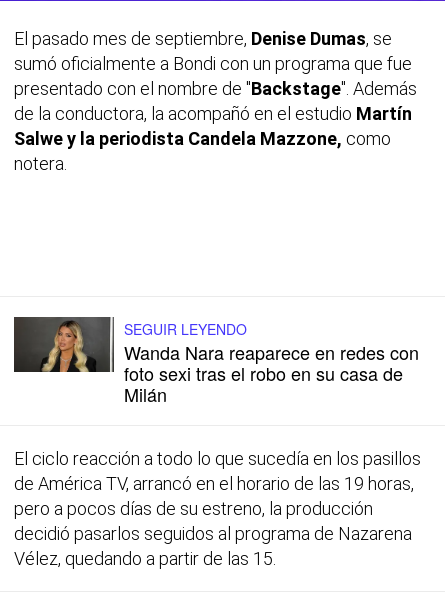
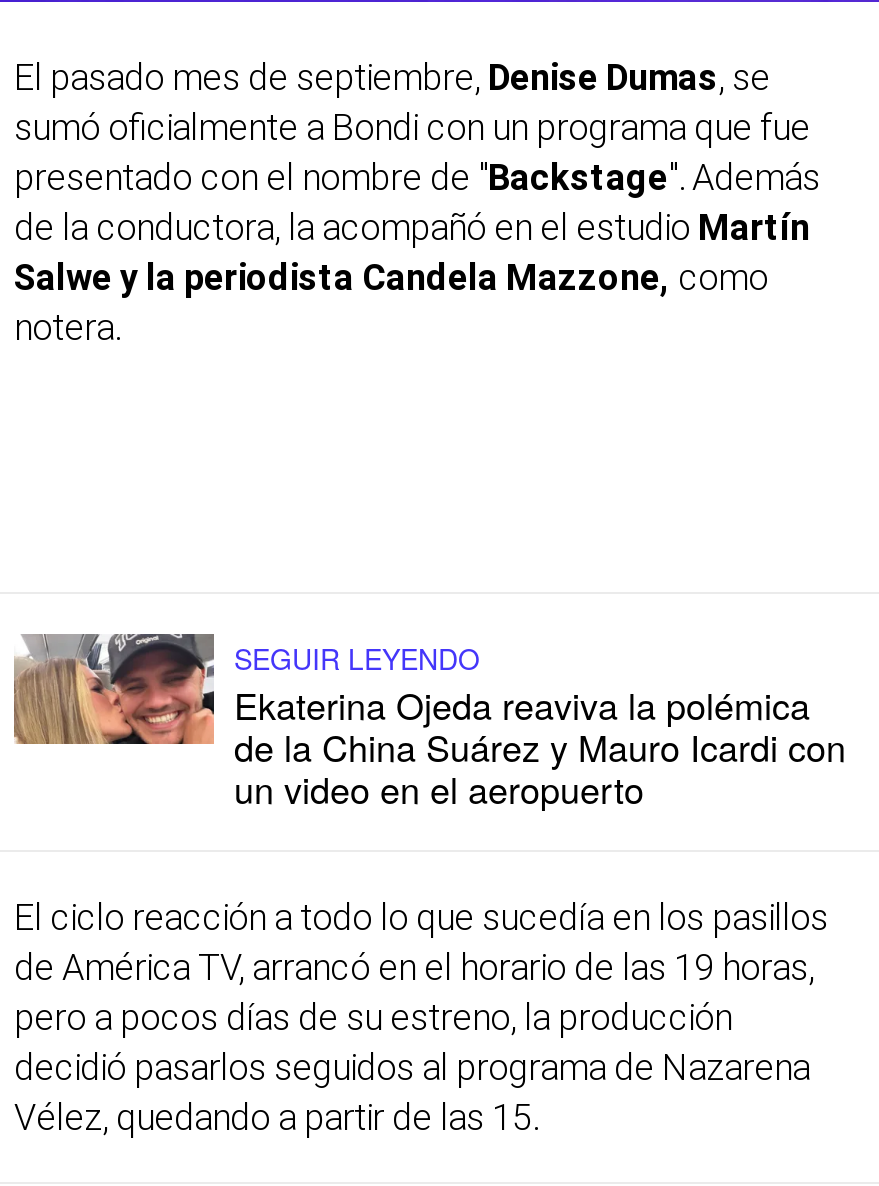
[13,316,419,407] [image] | Wanda Nara reaparece en redes con | foto sexi tras el robo en su casa de | Milán -> [12,634,846,814] [image] | Ekaterina Ojeda reaviva la polémica | de la China Suárez y Mauro Icardi con | un video en el aeropuerto

